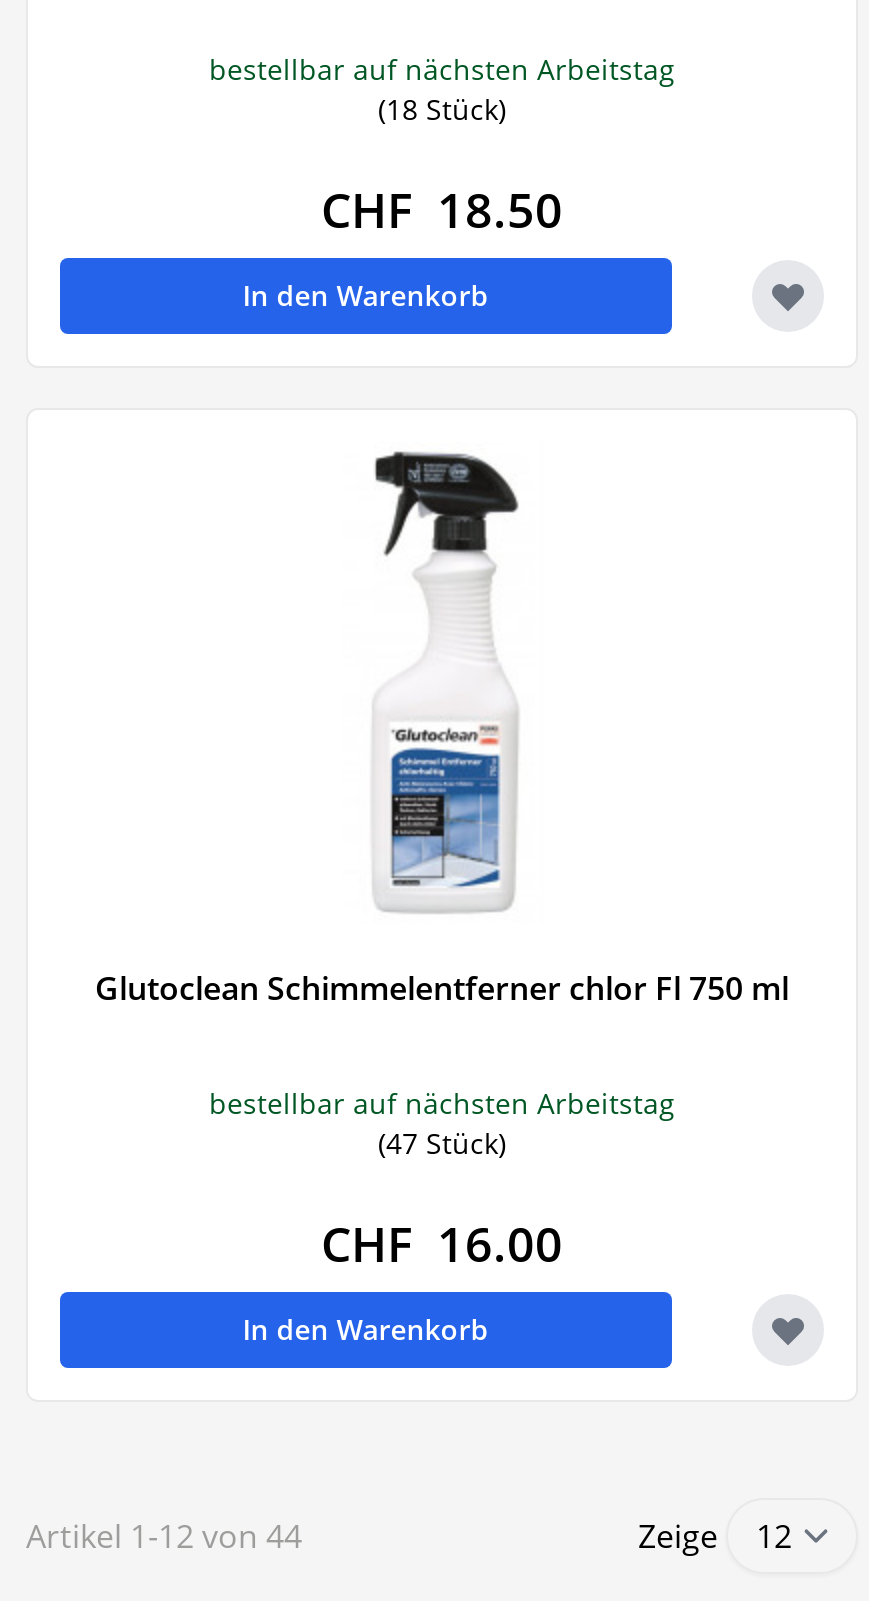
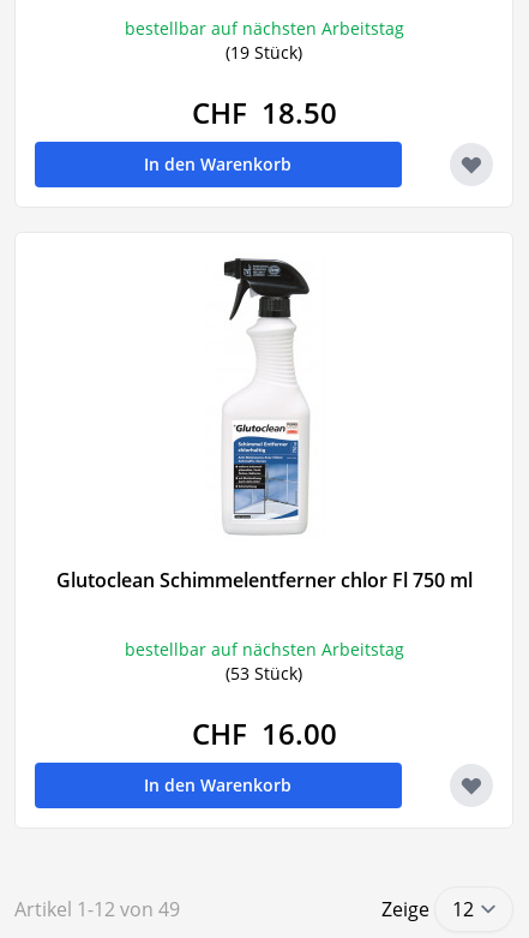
[378,90,506,128] (18 Stück) -> [226,41,302,64] (19 Stück)
[378,1124,506,1162] (47 Stück) -> [226,662,302,685] (53 Stück)
[26,1514,302,1558] Artikel 1 - 12 von 44 -> [14,896,180,922] Artikel 1 - 12 von 49

